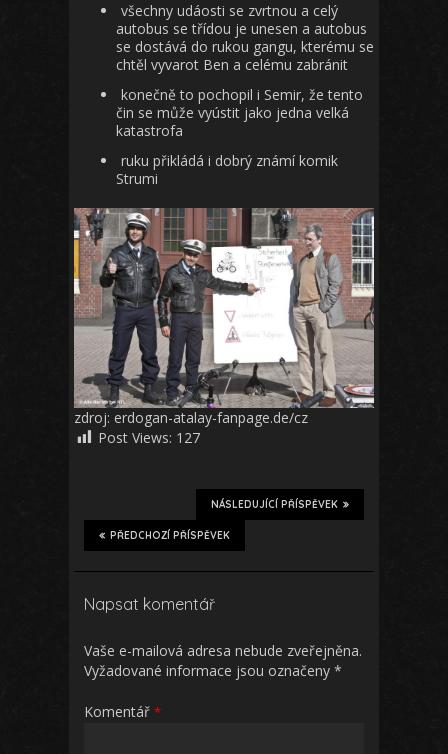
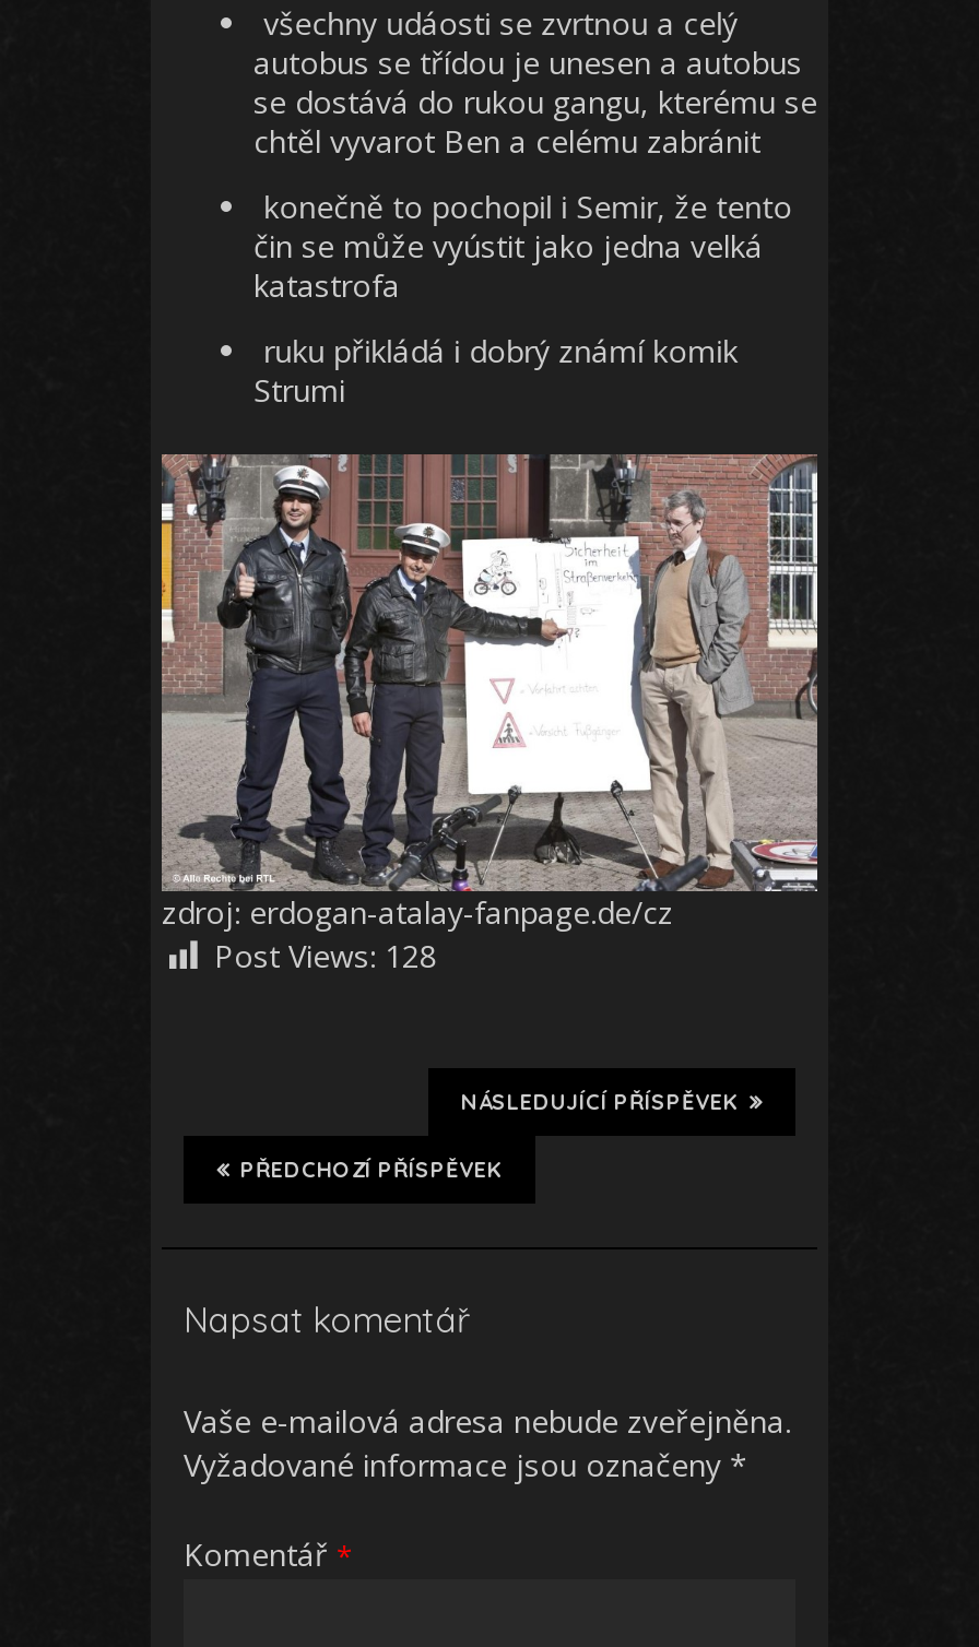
[98,428,200,447] Post Views: 127 -> [214,934,437,976] Post Views: 128

